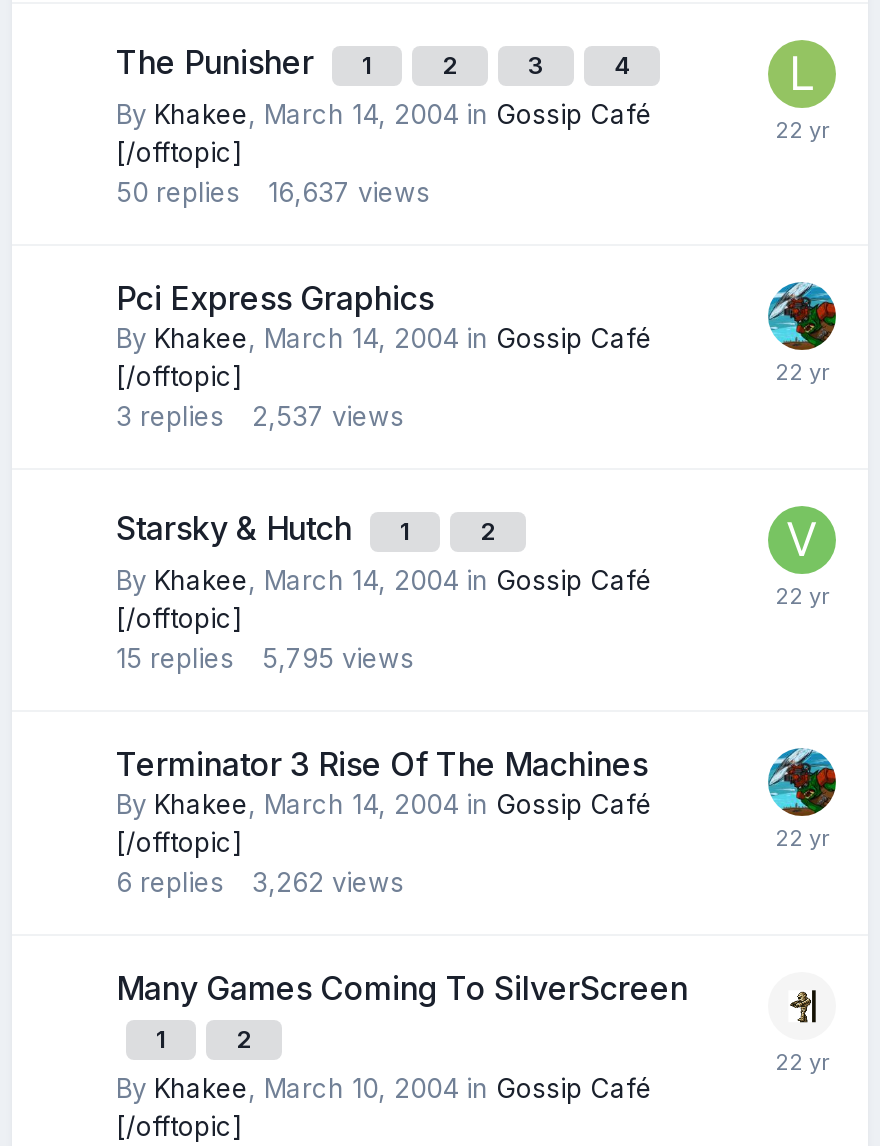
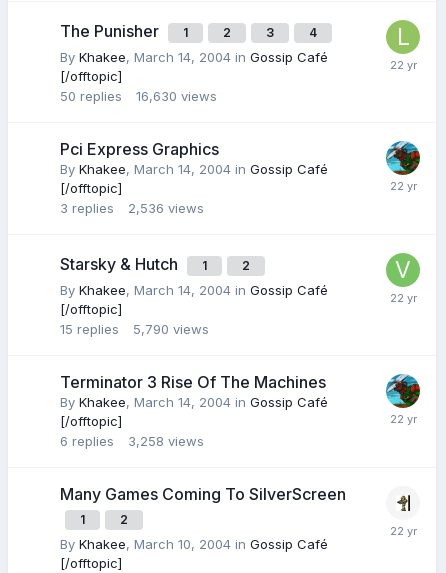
[116,176,430,208] 50 replies 16,637 views -> [60,88,217,104] 50 replies 16,630 views
[116,400,404,432] 3 replies 2,537 views -> [60,200,204,216] 3 replies 2,536 views
[116,642,414,674] 15 replies 5,795 views -> [60,321,209,337] 15 replies 5,790 views
[116,866,404,898] 6 replies 3,262 views -> [60,433,204,449] 6 replies 3,258 views

